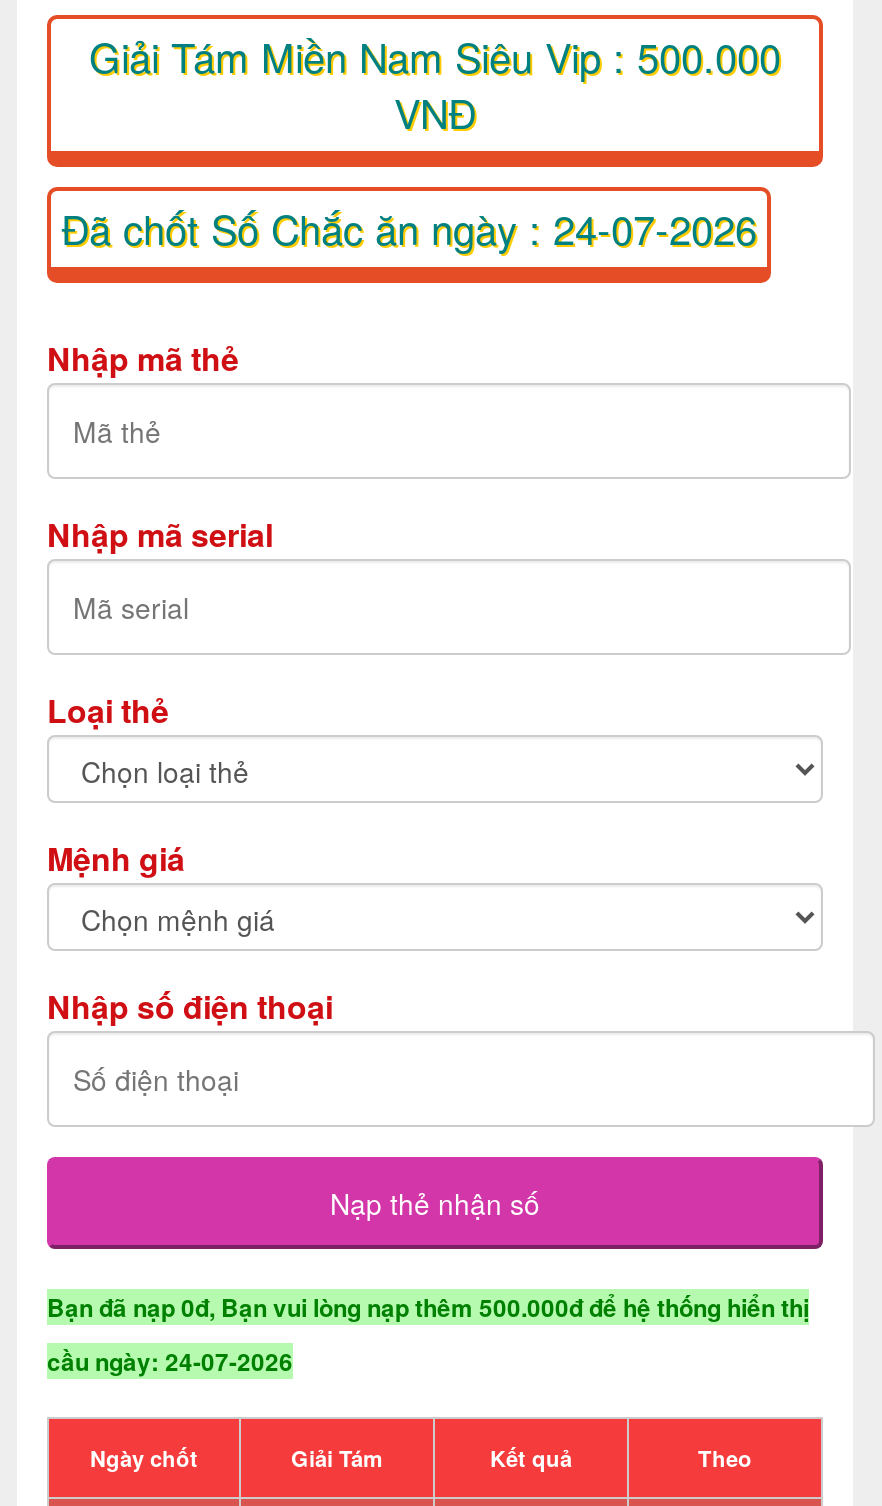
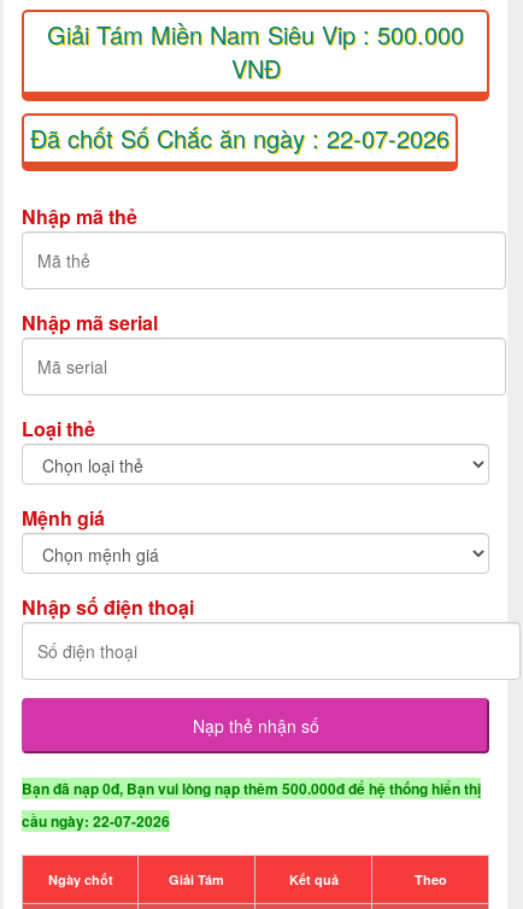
[61,198,757,256] Đã chốt Số Chắc ăn ngày : 24-07-2026 -> [30,120,449,155] Đã chốt Số Chắc ăn ngày : 22-07-2026
[47,1342,293,1378] cầu ngày: 24-07-2026 -> [22,810,170,831] cầu ngày: 22-07-2026

